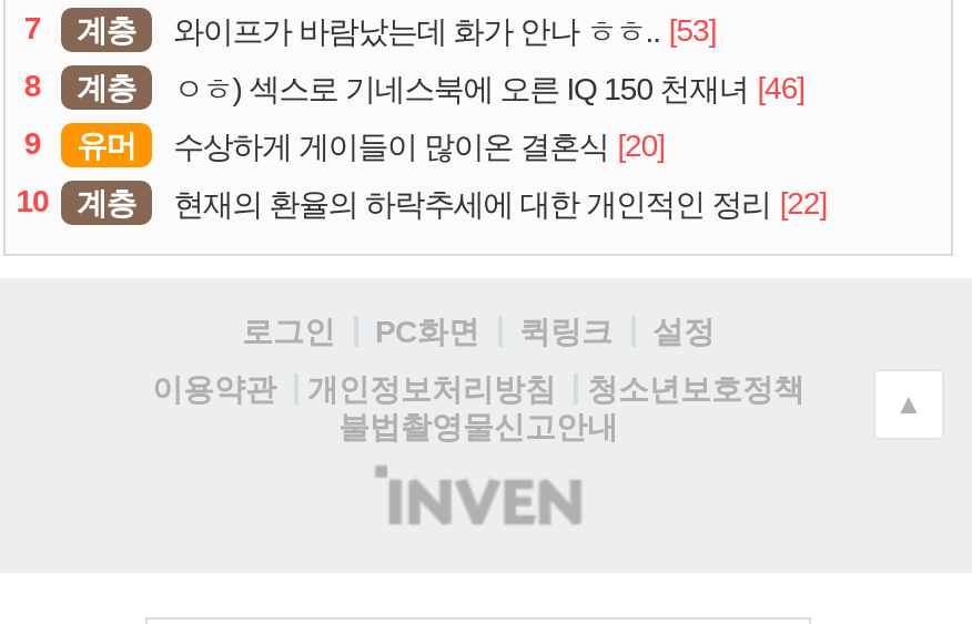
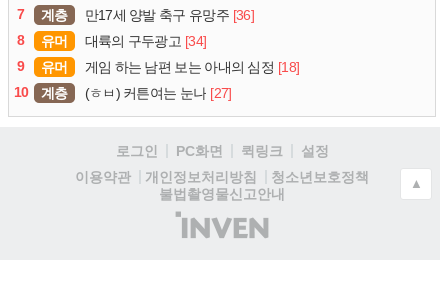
[173,12,716,48] 와이프가 바람났는데 화가 안나 ㅎㅎ.. [53] -> [85,7,254,23] 만17세 양발 축구 유망주 [36]
[77,70,804,106] 계층 | ㅇㅎ) 섹스로 기네스북에 오른 IQ 150 천재녀 [46] -> [41,33,206,49] 유머 | 대륙의 구두광고 [34]
[173,127,664,164] 수상하게 게이들이 많이온 결혼식 [20] -> [85,59,299,75] 게임 하는 남편 보는 아내의 심정 [18]
[173,185,827,221] 현재의 환율의 하락추세에 대한 개인적인 정리 [22] -> [85,85,231,101] (ㅎㅂ) 커튼여는 눈나 [27]

